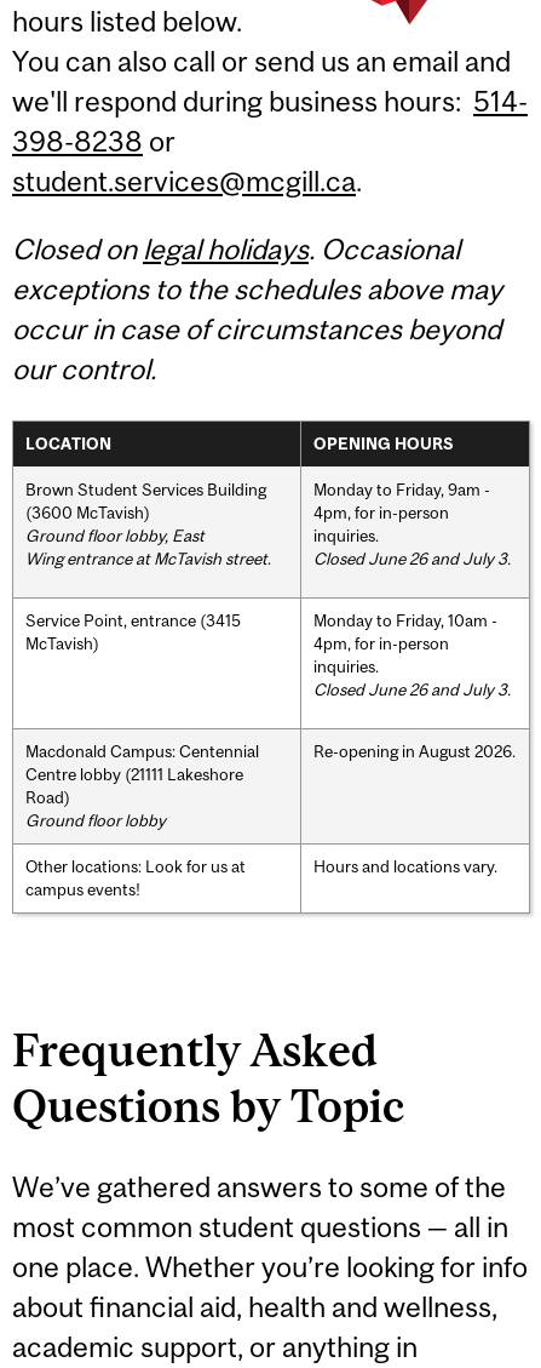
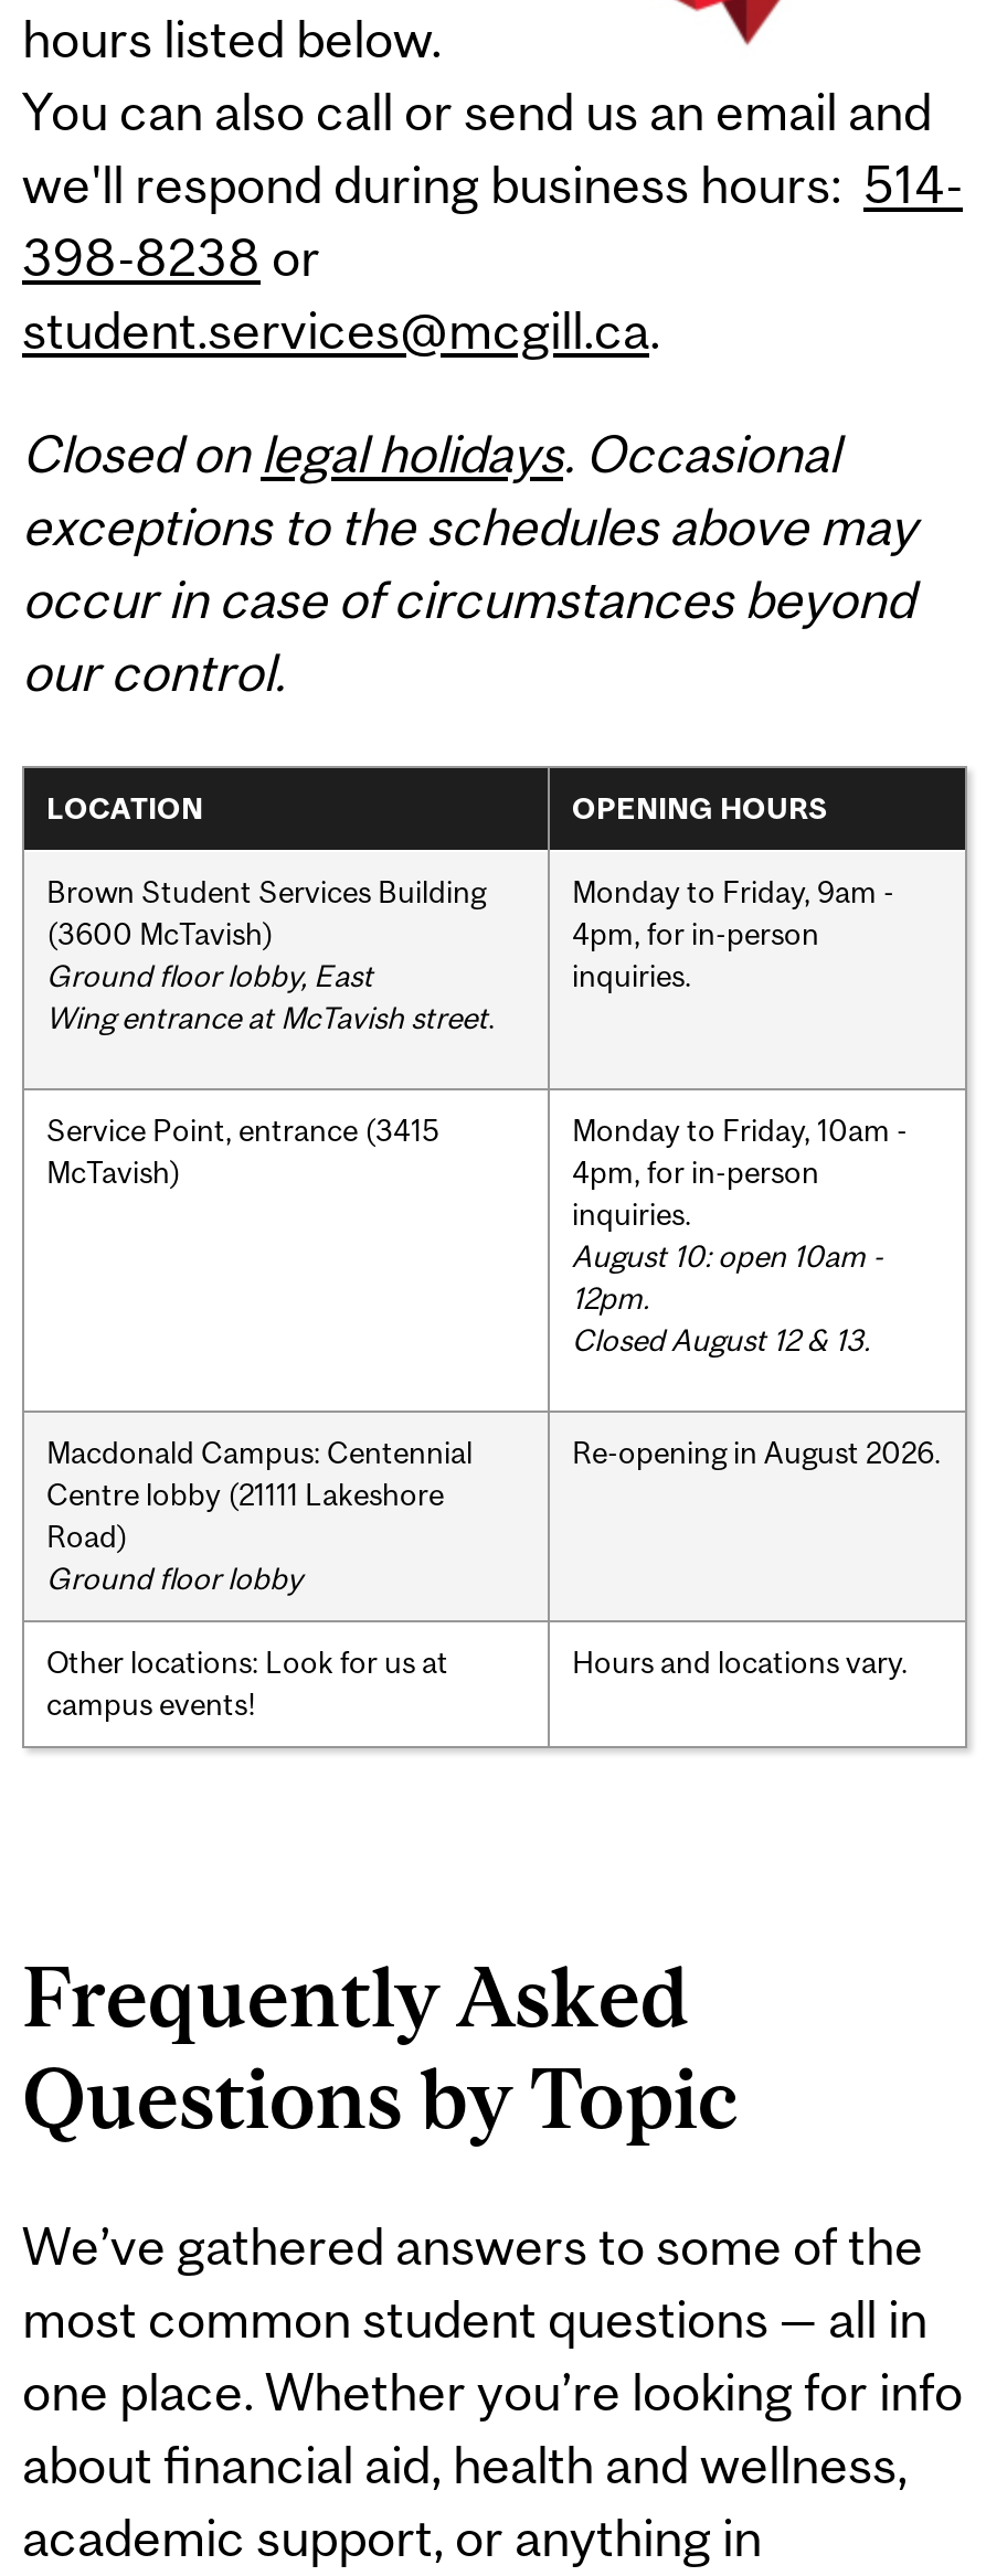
[313,548,511,568] Closed June 26 and July 3. -> none
[313,679,511,699] Closed June 26 and July 3. -> [572,1237,883,1357] August 10: open 10am - | 12pm. | Closed August 12 & 13.

